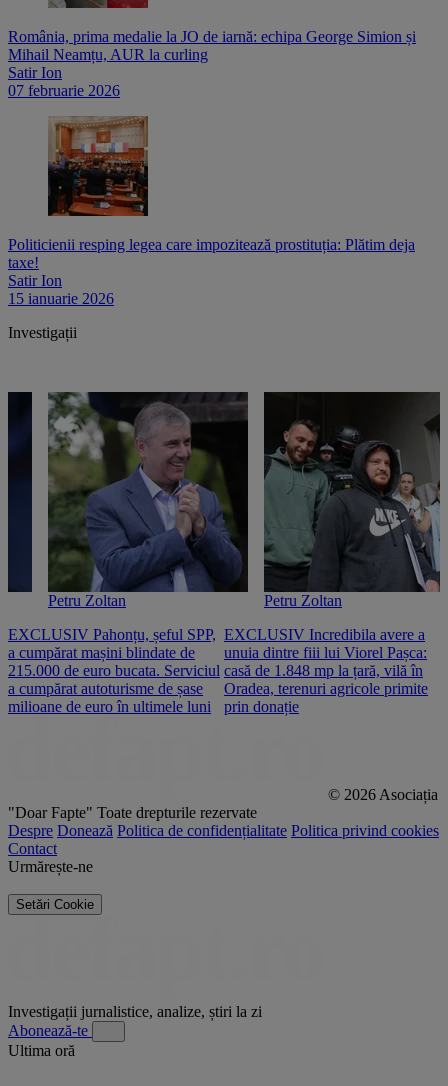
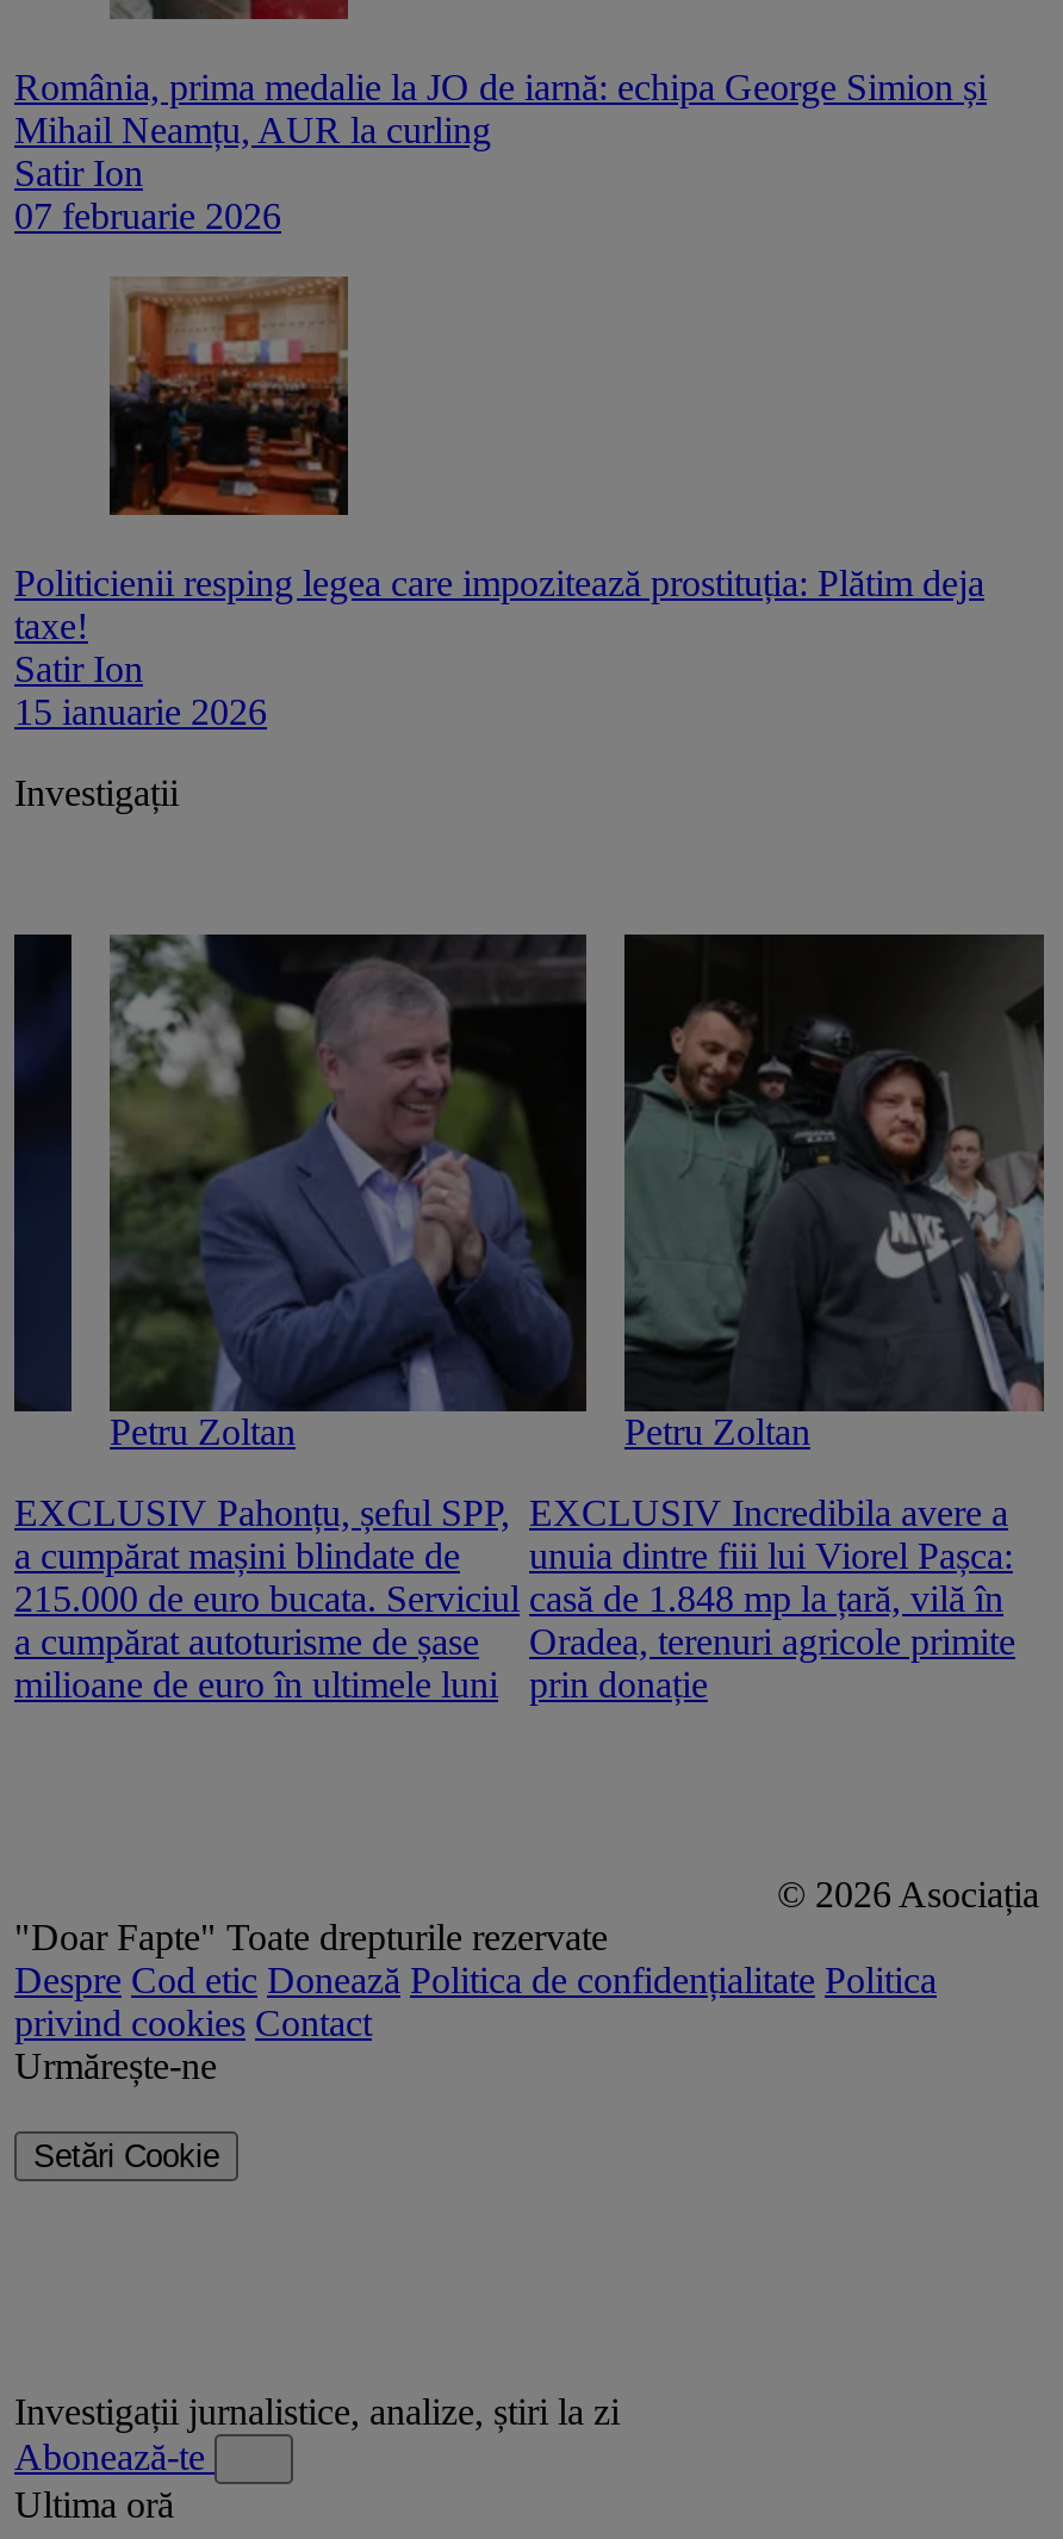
[8,821,439,856] Despre Donează Politica de confidențialitate Politica privind cookies | Contact -> [14,1958,937,2042] Despre Cod etic Donează Politica de confidențialitate Politica | privind cookies Contact

